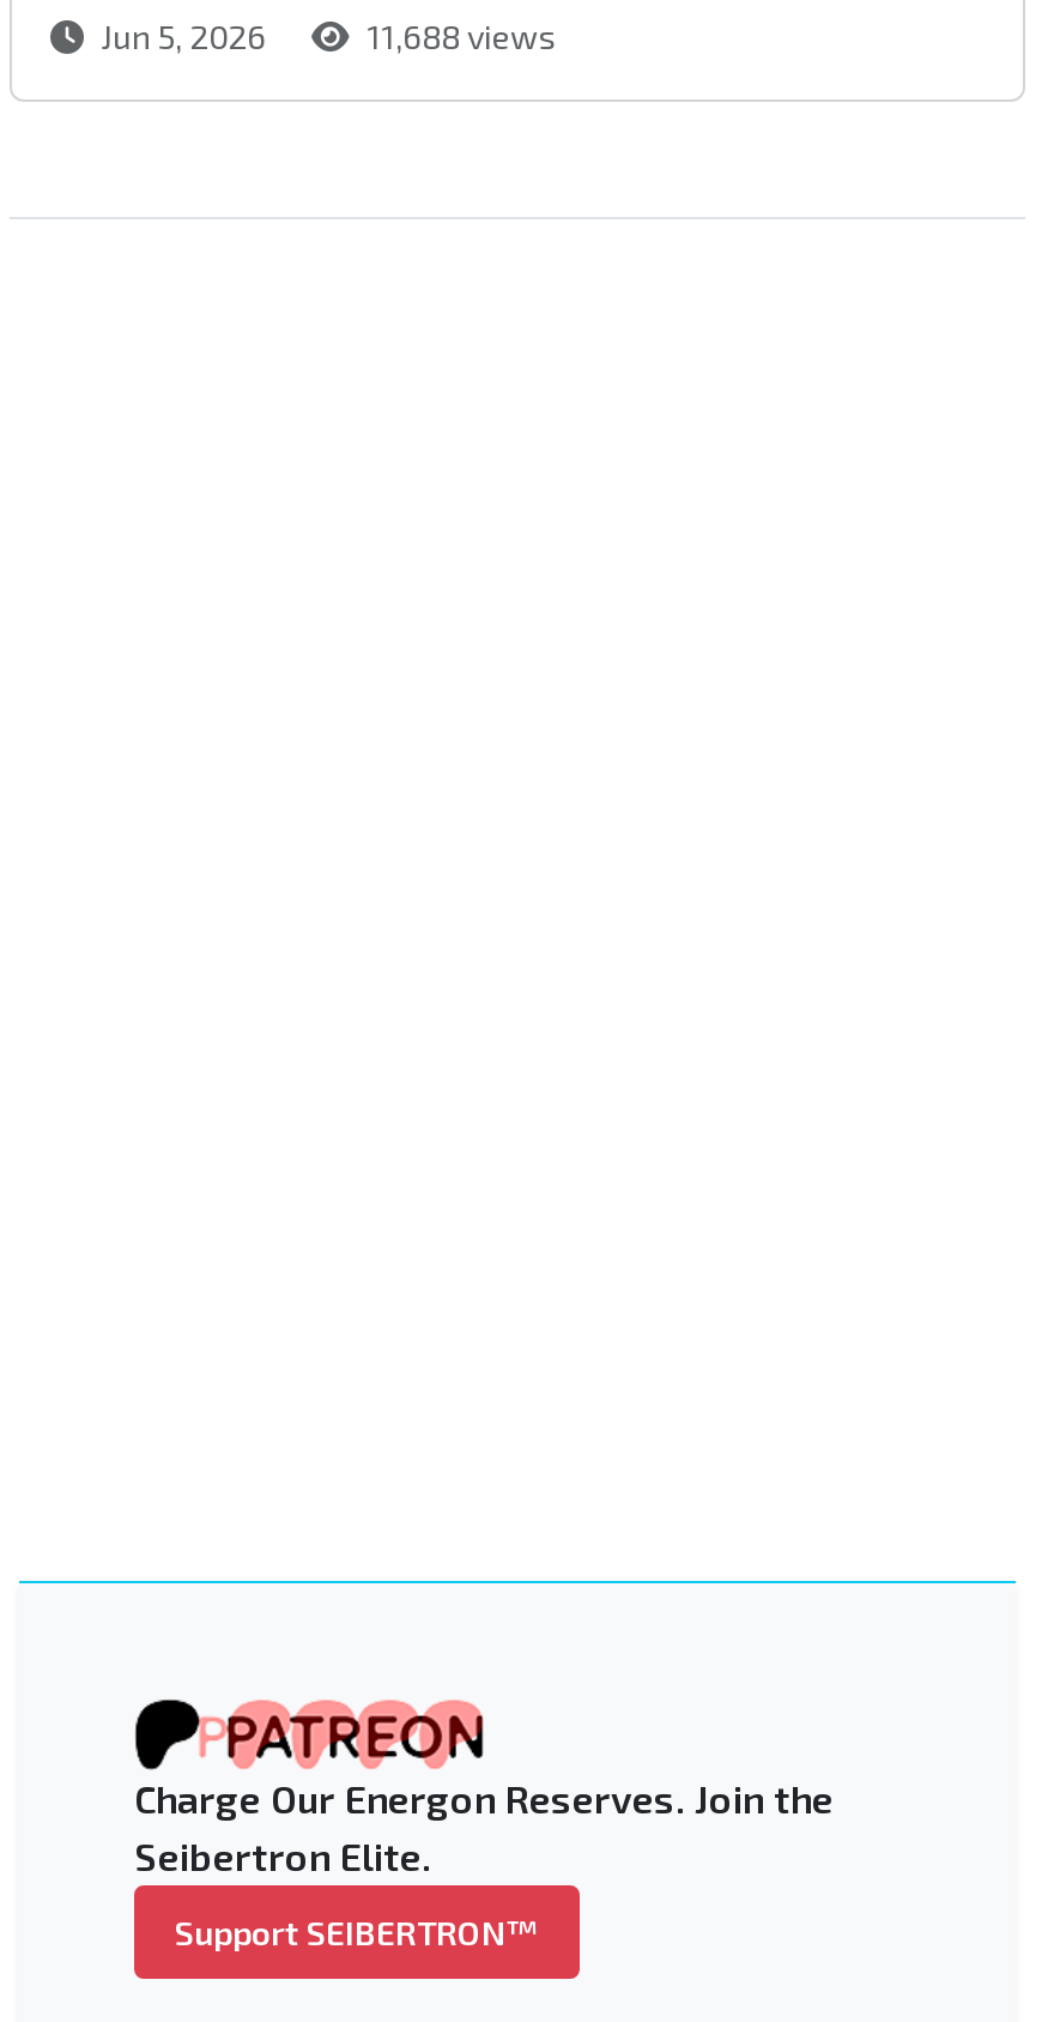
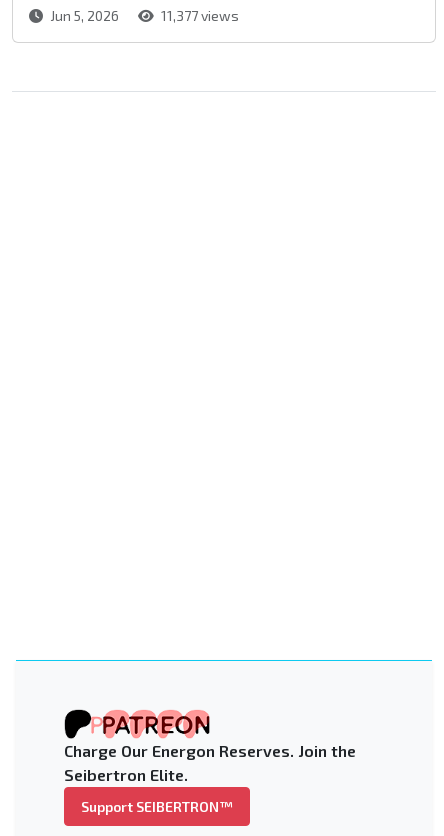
[359,16,558,57] 11,688 views -> [158,7,239,24] 11,377 views

